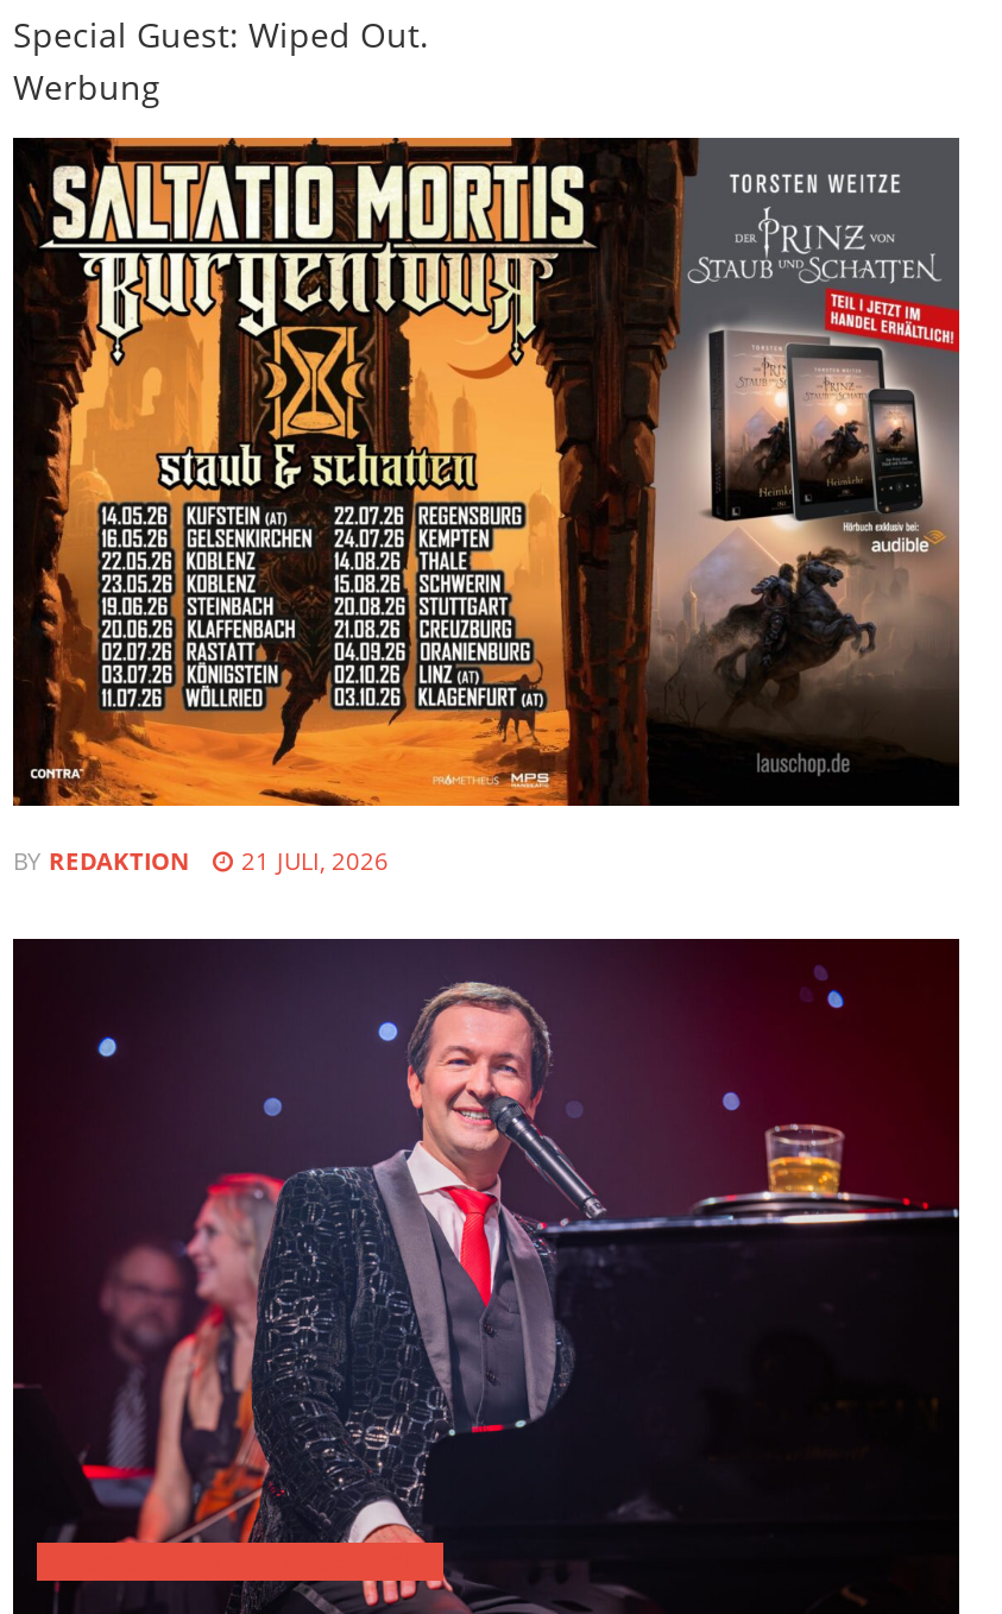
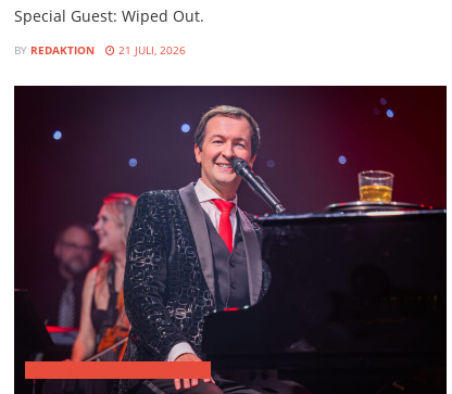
[13,64,160,109] Werbung -> none
[11,134,962,809] [image] -> none

